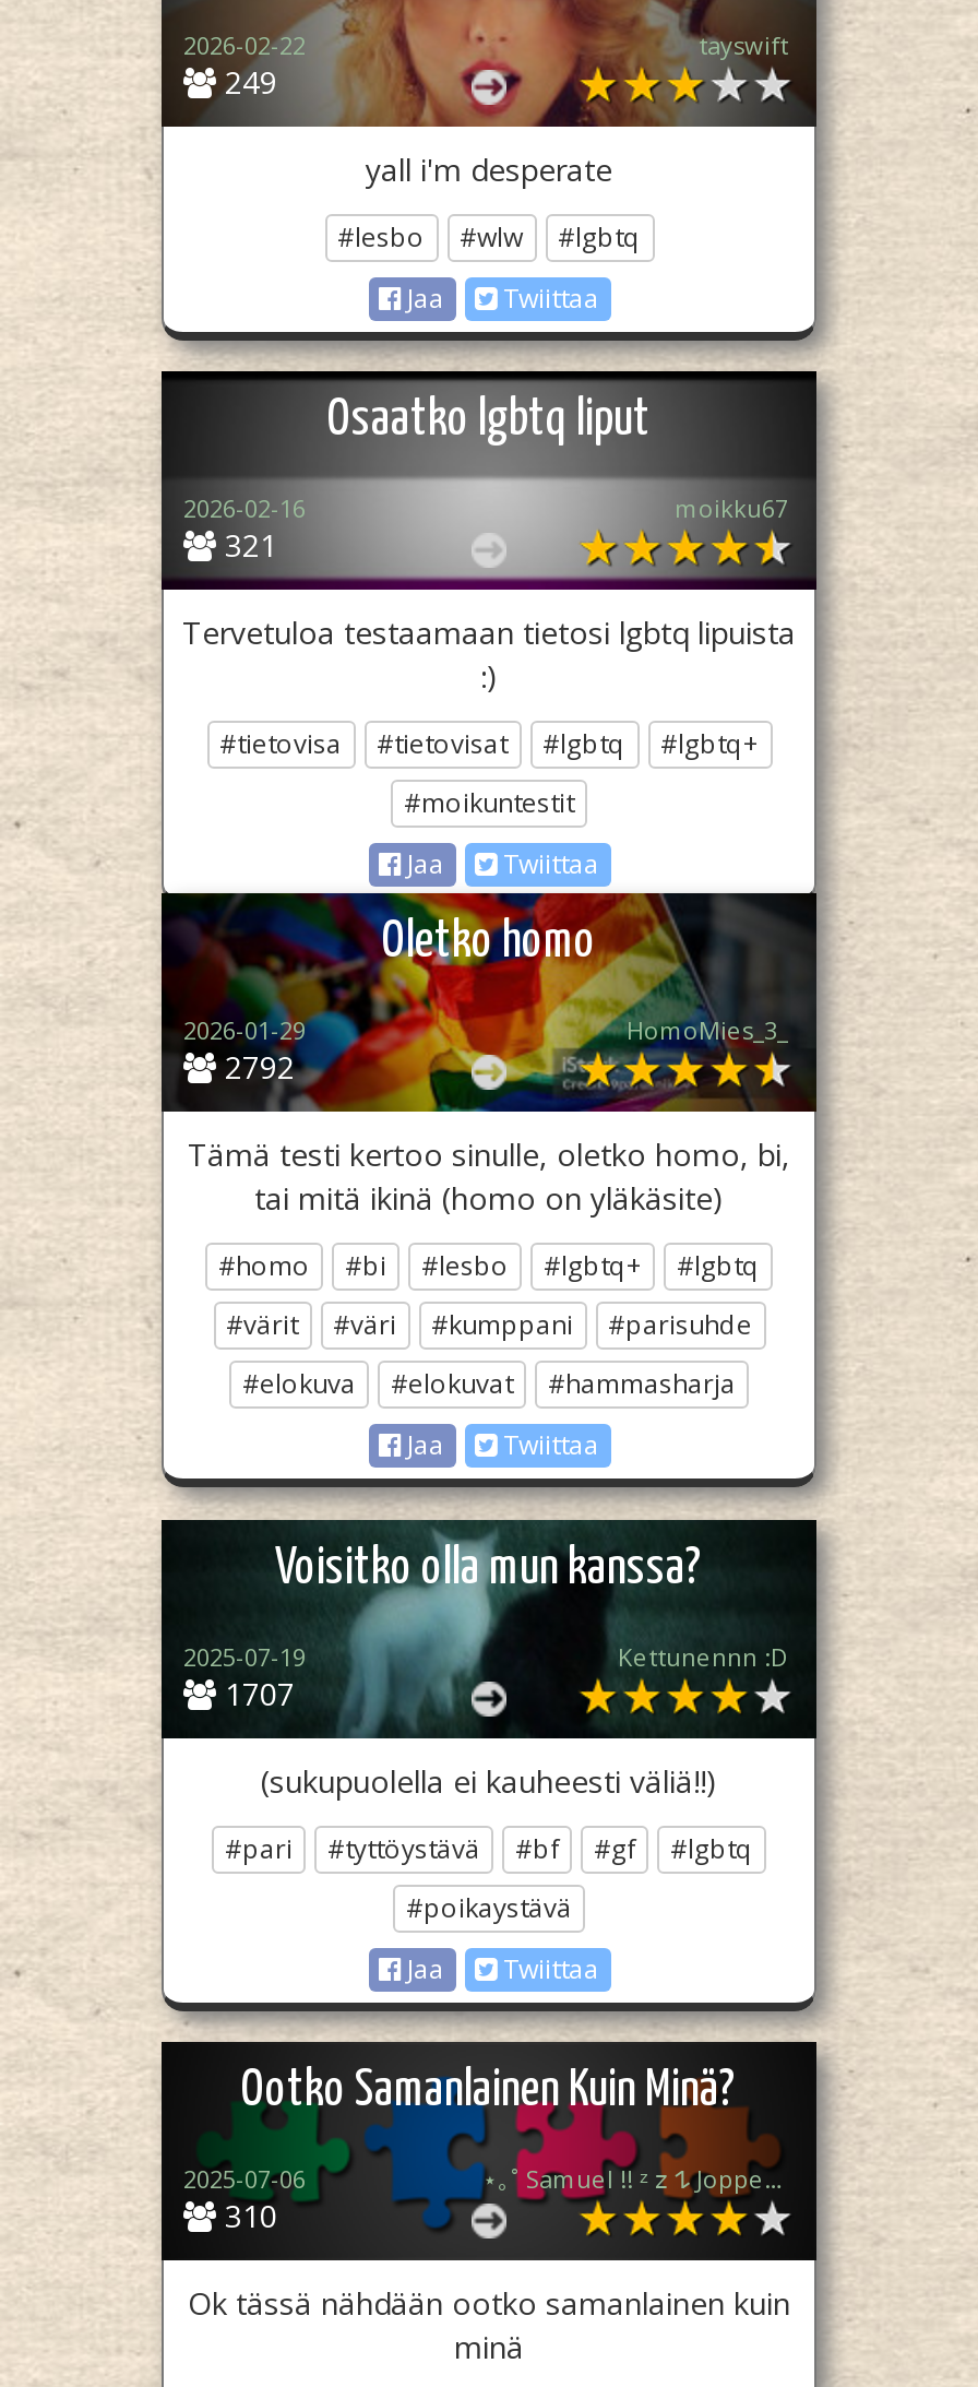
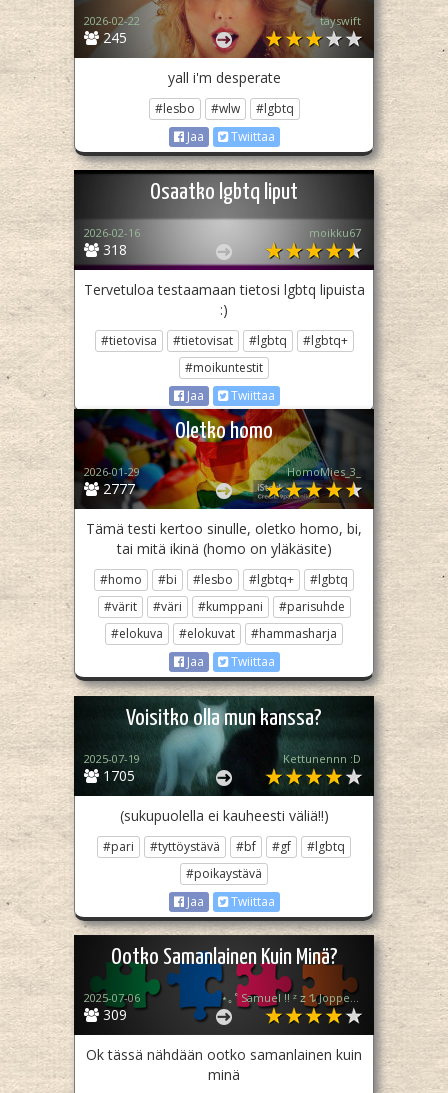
[216,62,277,104] 249 -> [99,28,127,47] 245
[216,525,277,567] 321 -> [99,240,127,259] 318
[216,1047,295,1089] 2792 -> [99,479,135,498] 2777
[216,1674,295,1715] 1707 -> [99,766,135,785] 1705
[216,2196,277,2237] 310 -> [99,1005,127,1024] 309

